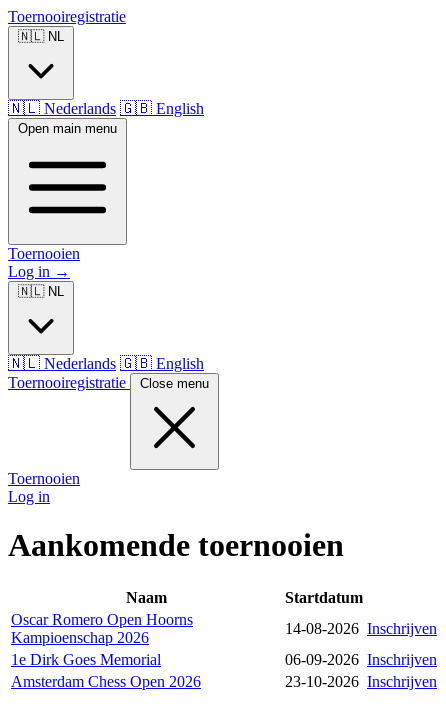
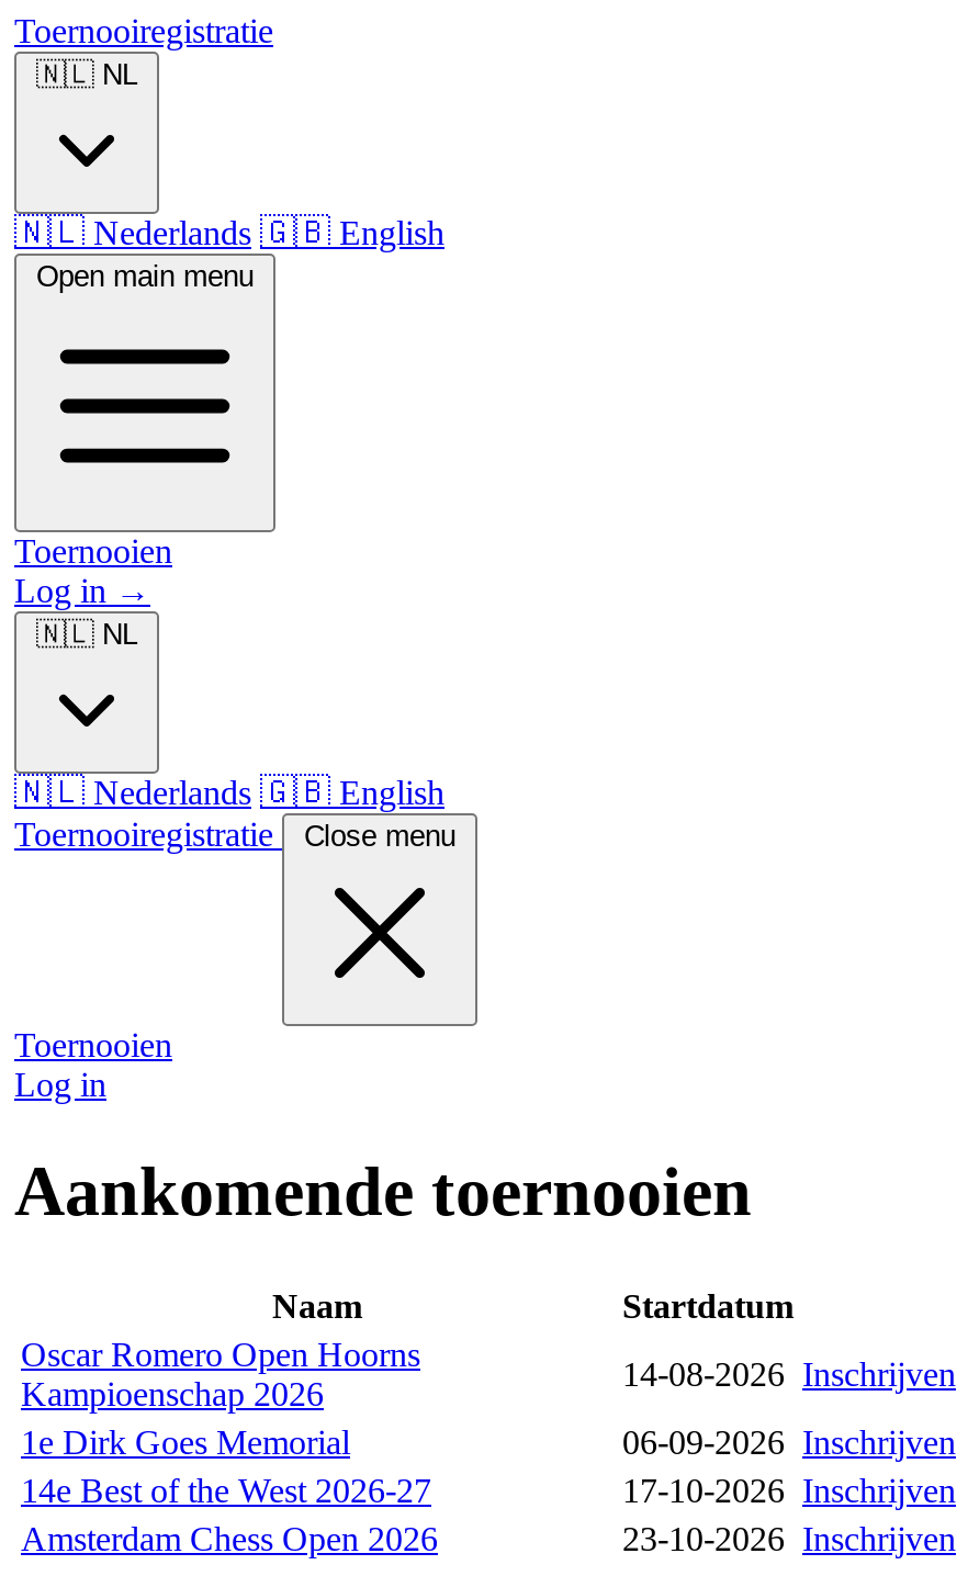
none -> [21,1472,956,1509] 14e Best of the West 2026-27 | 17-10-2026 Inschrijven

